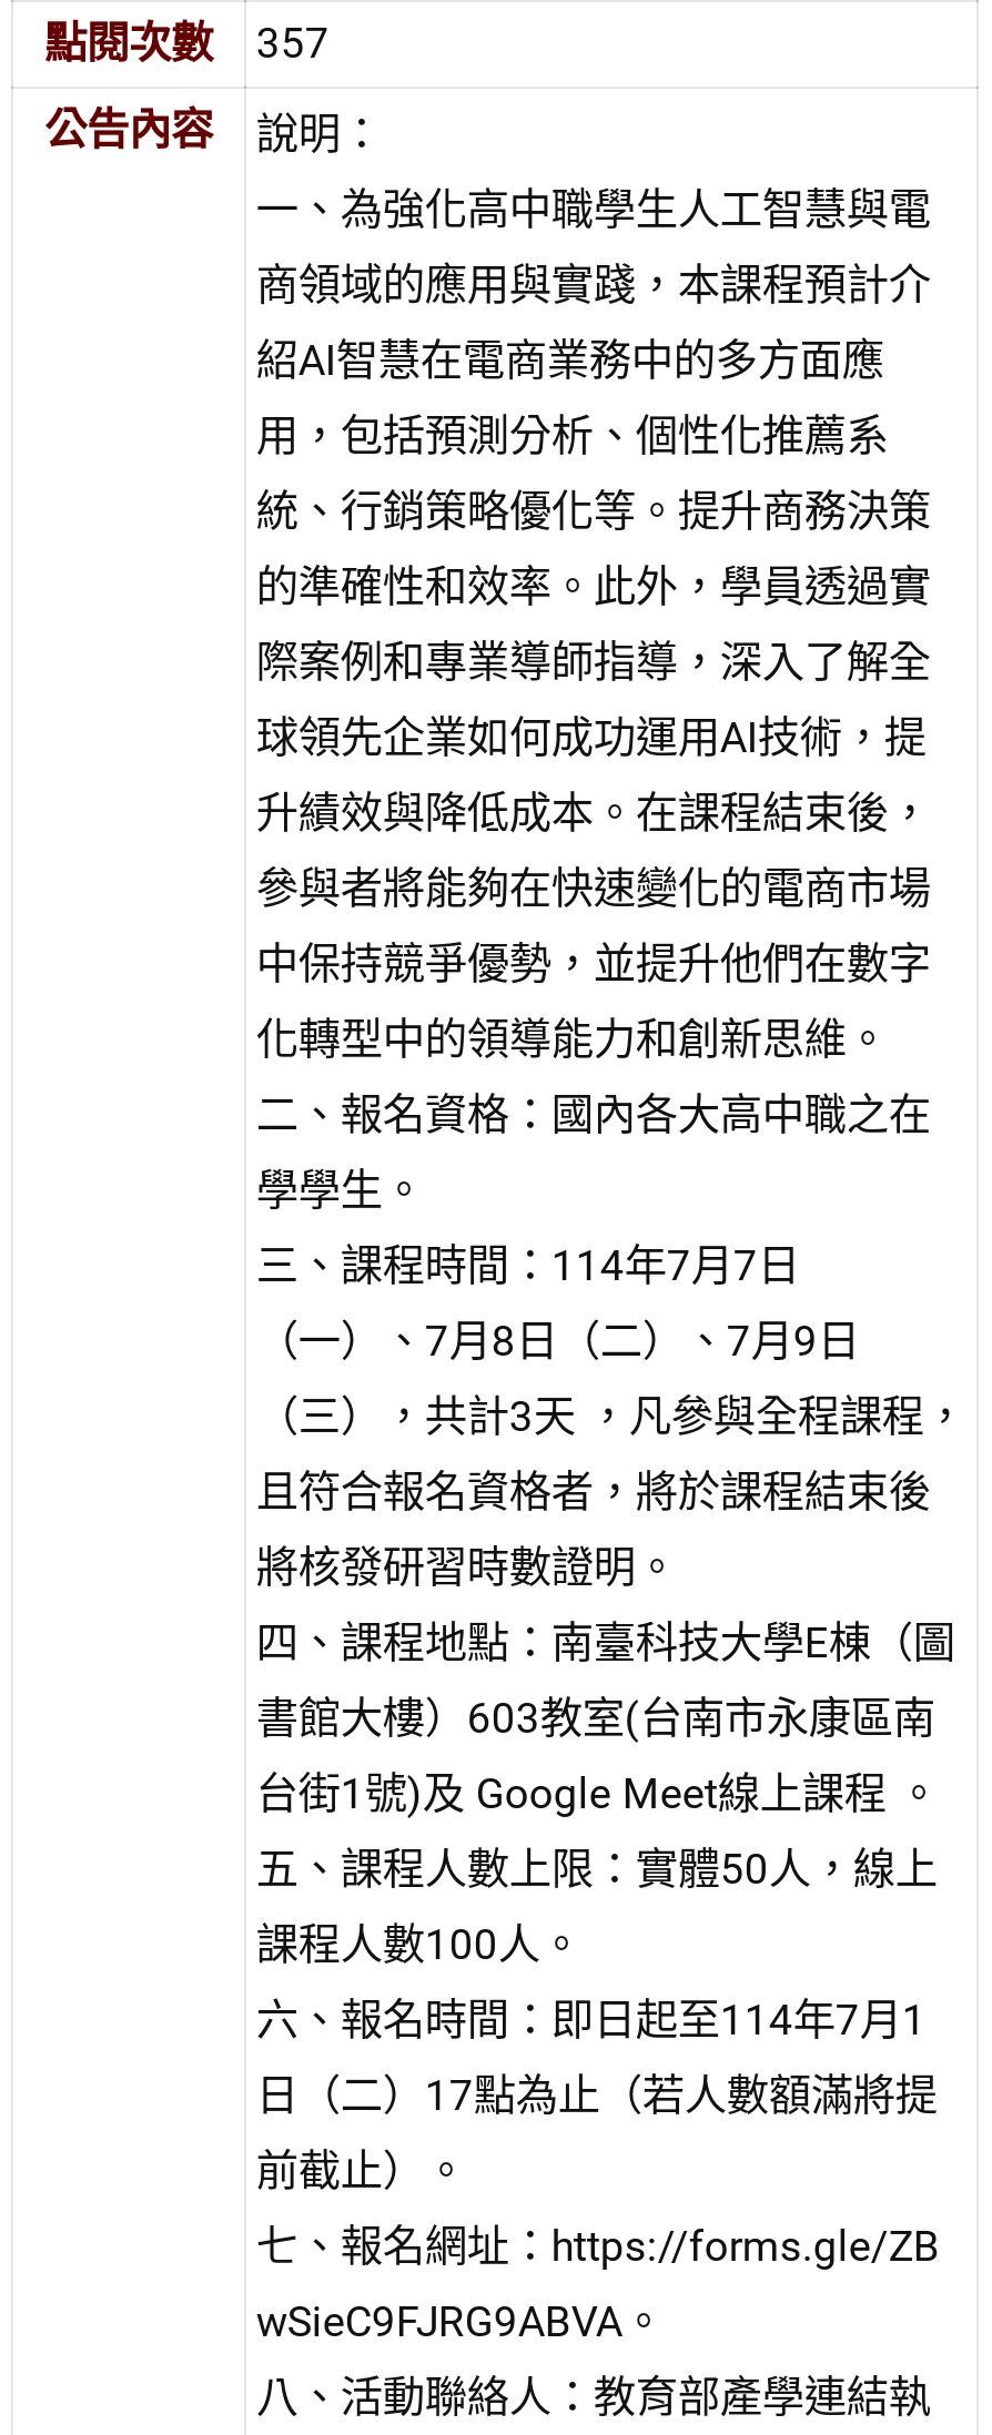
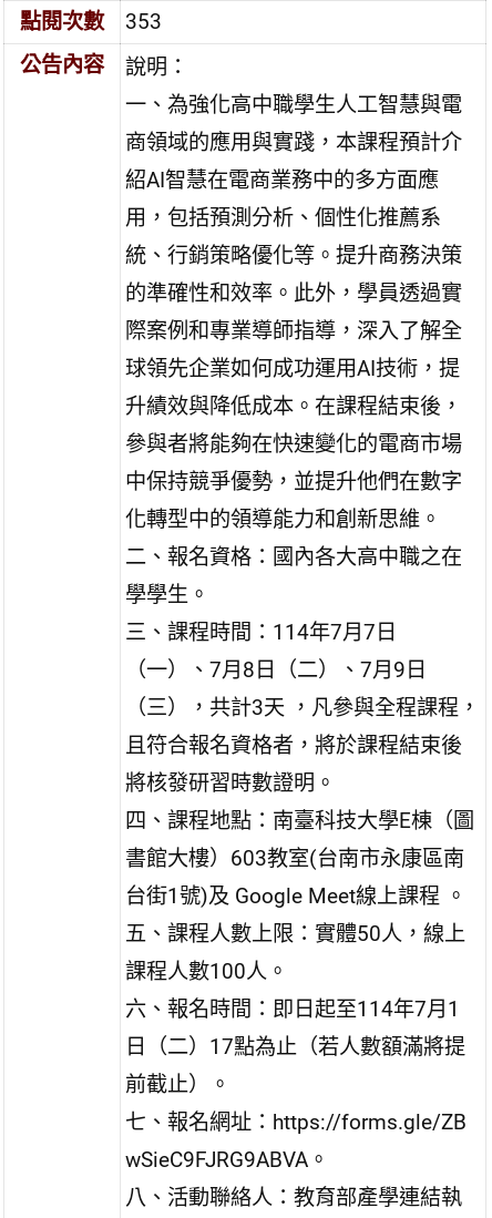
[44,18,329,69] 點閱次數 357 -> [20,9,162,35] 點閱次數 353

